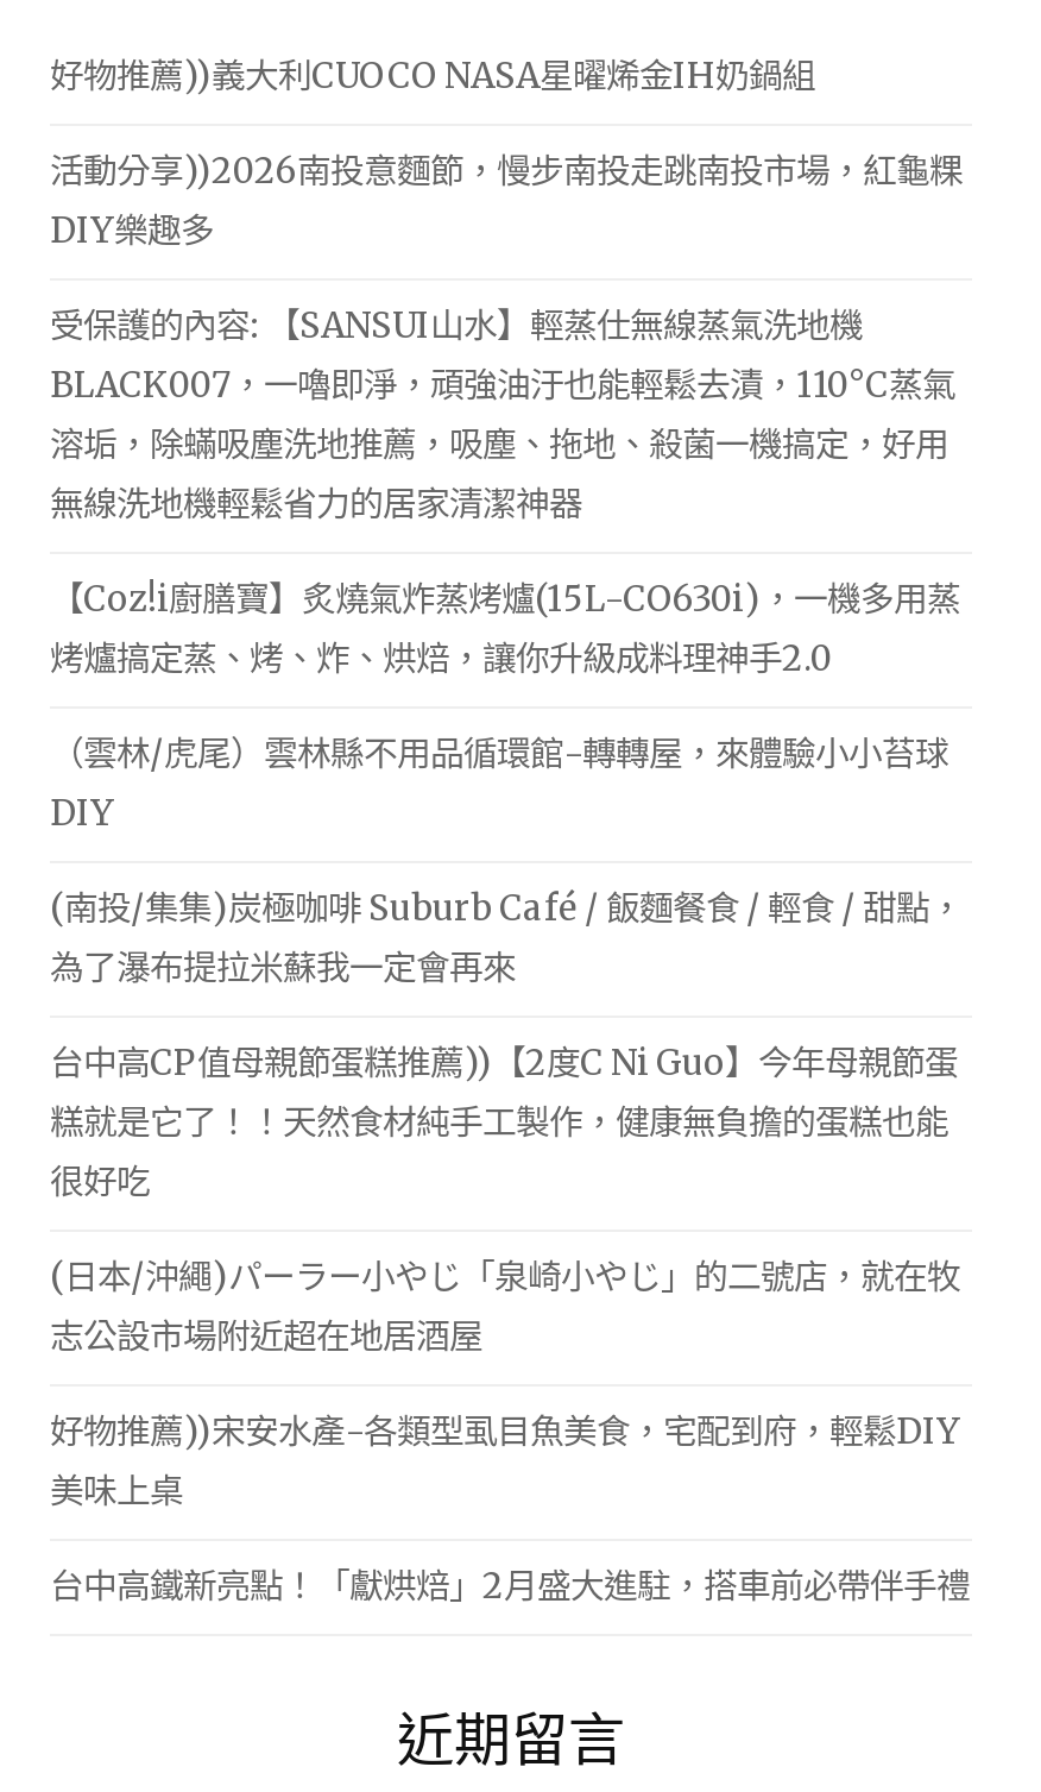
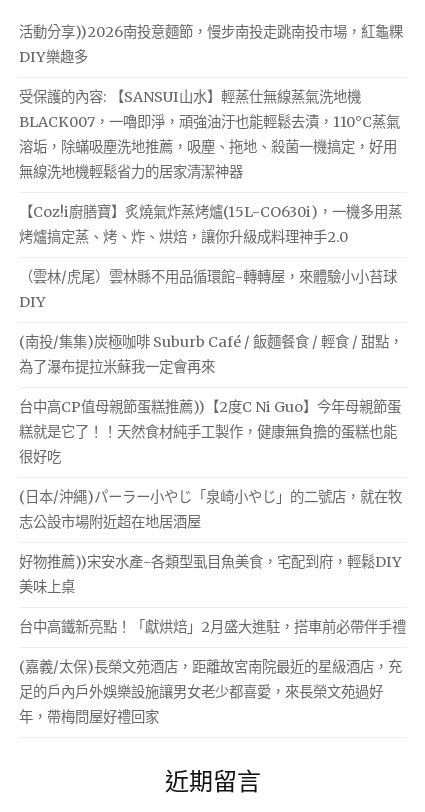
[50,55,815,98] 好物推薦))義大利CUOCO NASA星曜烯金IH奶鍋組 -> none
moved [50,150,970,1608] -> [19,23,406,636]: 活動分享))2026南投意麵節，慢步南投走跳南投市場，紅龜粿 | DIY樂趣多 | 受保護的內容: 【SANSUI山水】輕蒸仕無線蒸氣洗地機 | ... | 美味上桌 | 台中高鐵新亮點！「獻烘焙」2月盛大進駐，搭車前必帶伴手禮
none -> [19,658,402,726] (嘉義/太保)長榮文苑酒店，距離故宮南院最近的星級酒店，充 | 足的戶內戶外娛樂設施讓男女老少都喜愛，來長榮文苑過好 | 年，帶梅問屋好禮回家

